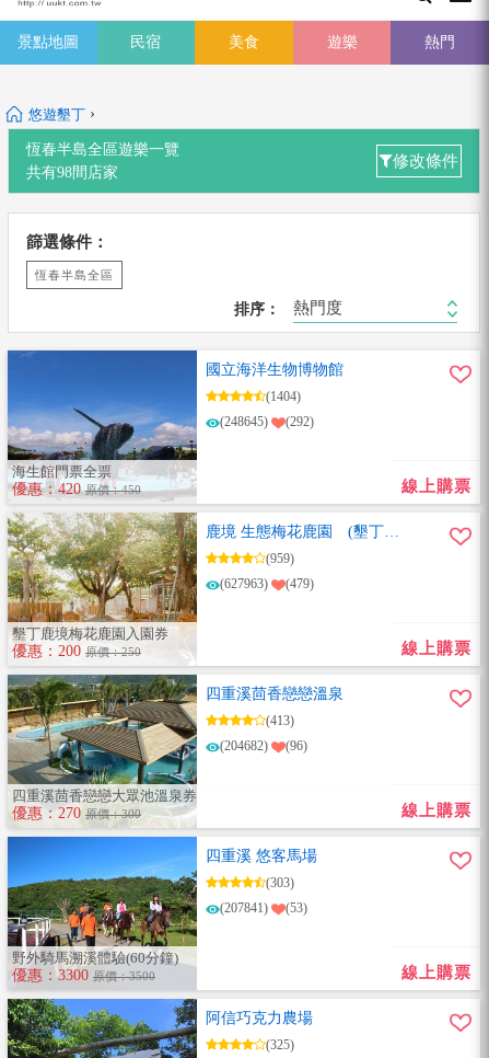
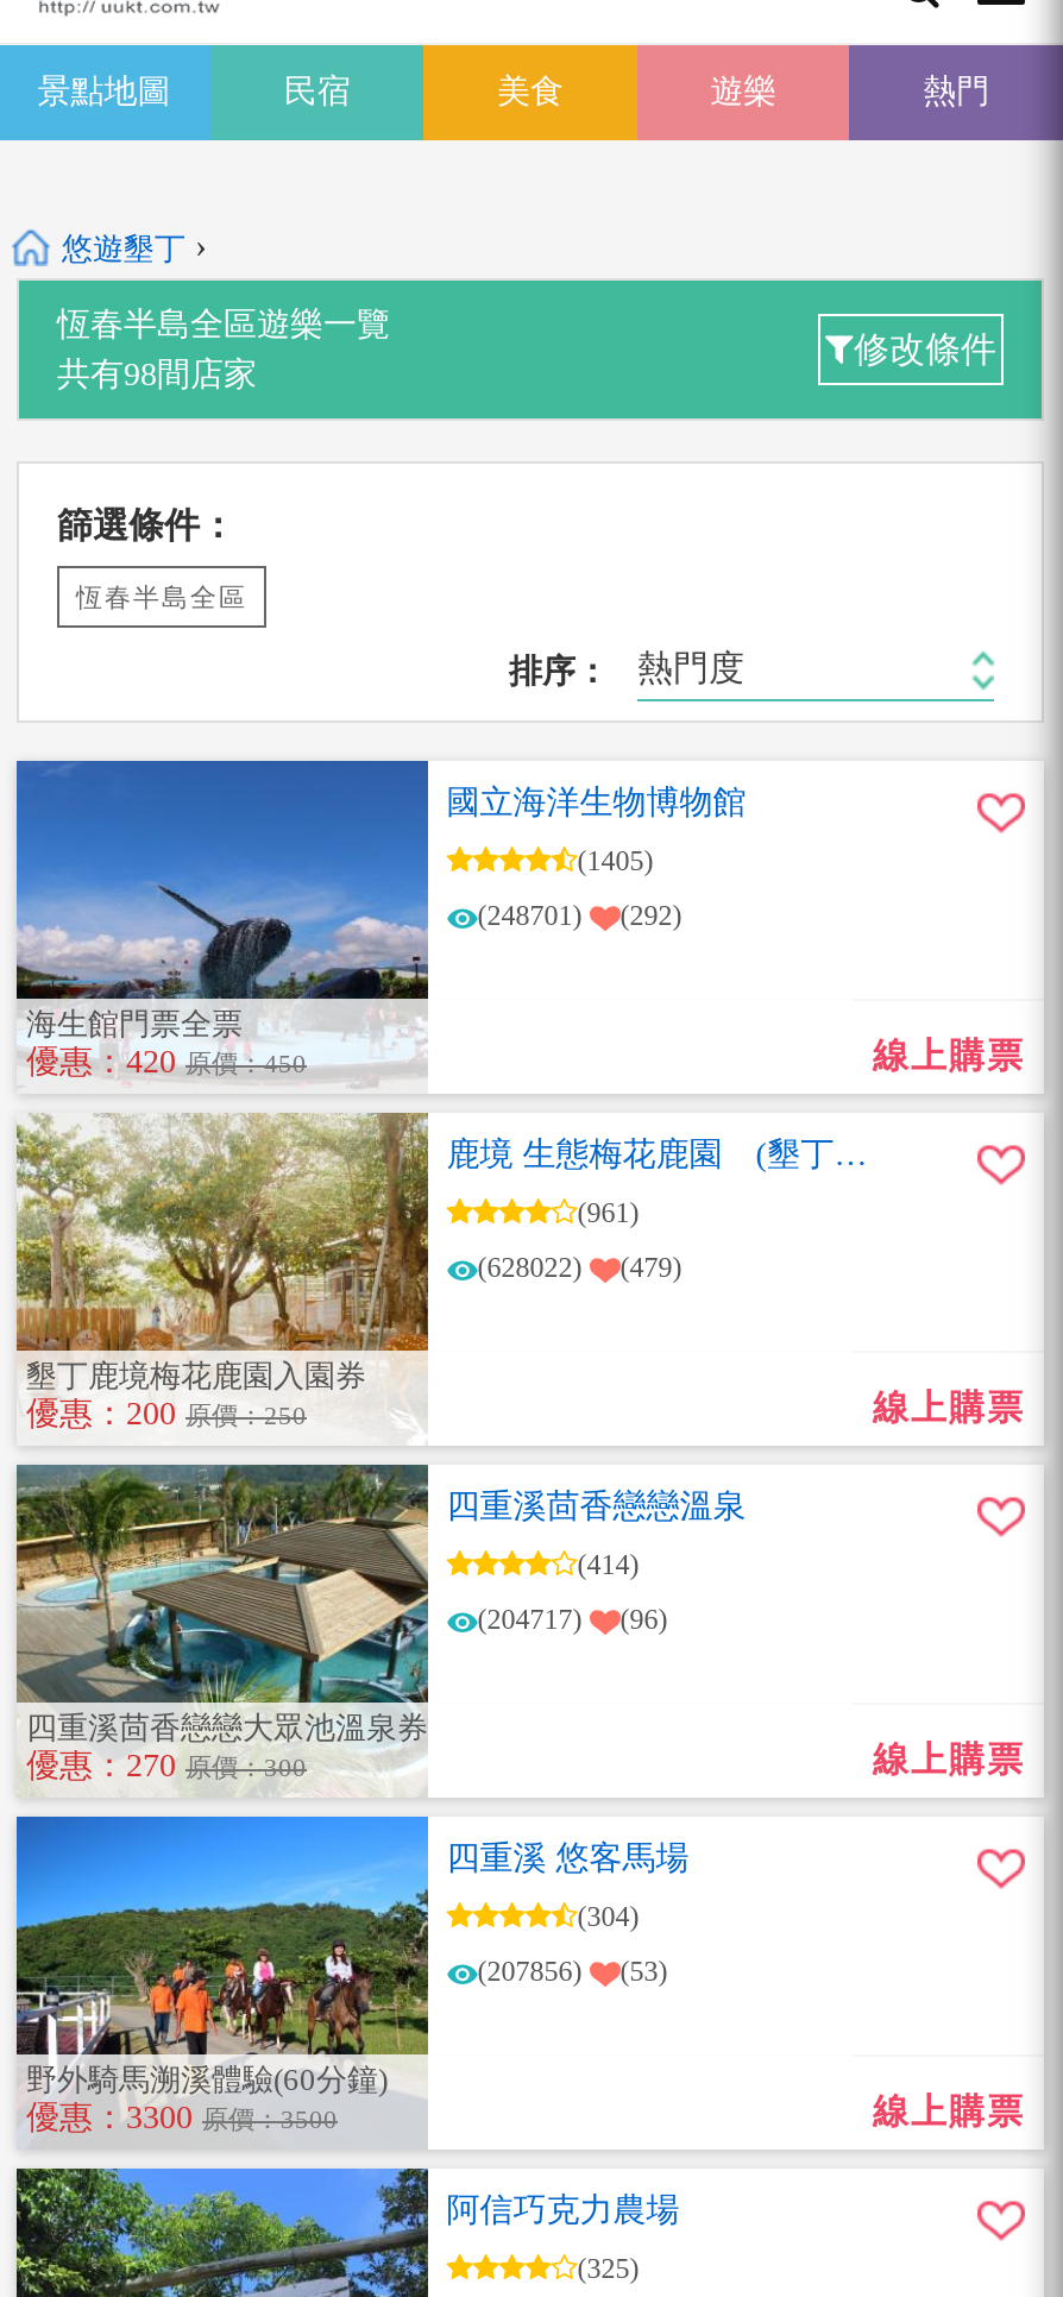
[266,389,301,404] (1404) -> [577,844,653,878] (1405)
[220,414,314,429] (248645) (292) -> [478,899,682,932] (248701) (292)
[266,551,294,566] (959) -> [577,1196,639,1230] (961)
[220,576,314,592] (627963) (479) -> [478,1251,682,1284] (628022) (479)
[266,713,294,728] (413) -> [577,1548,639,1582] (414)
[220,738,307,754] (204682) (96) -> [478,1603,668,1636] (204717) (96)
[266,875,294,891] (303) -> [577,1900,639,1933] (304)
[220,900,307,916] (207841) (53) -> [478,1955,668,1988] (207856) (53)

